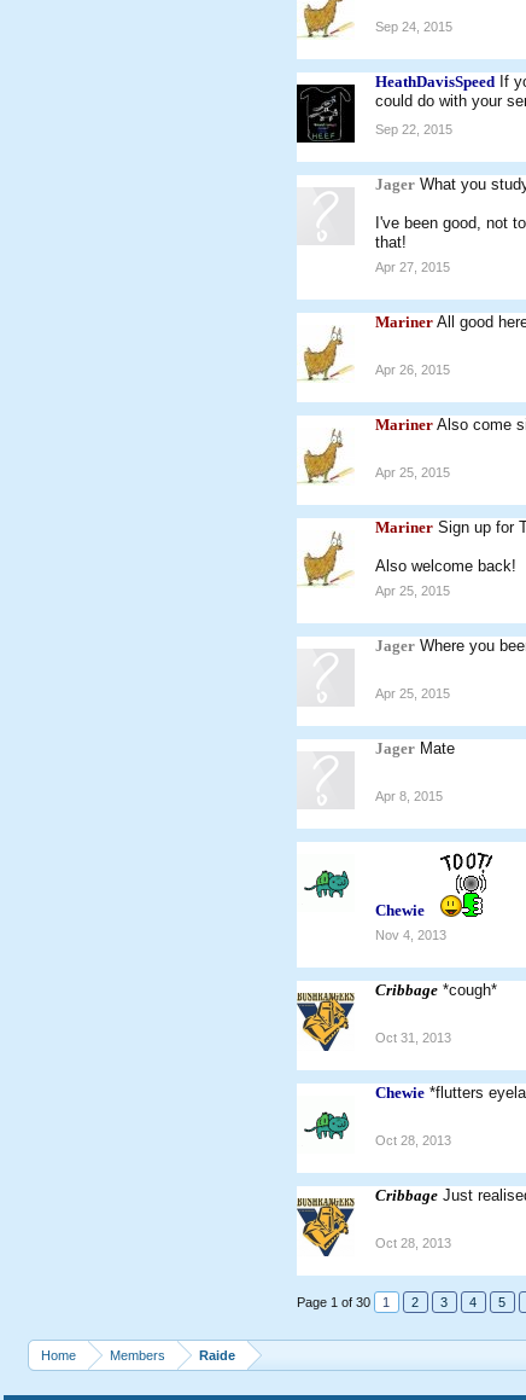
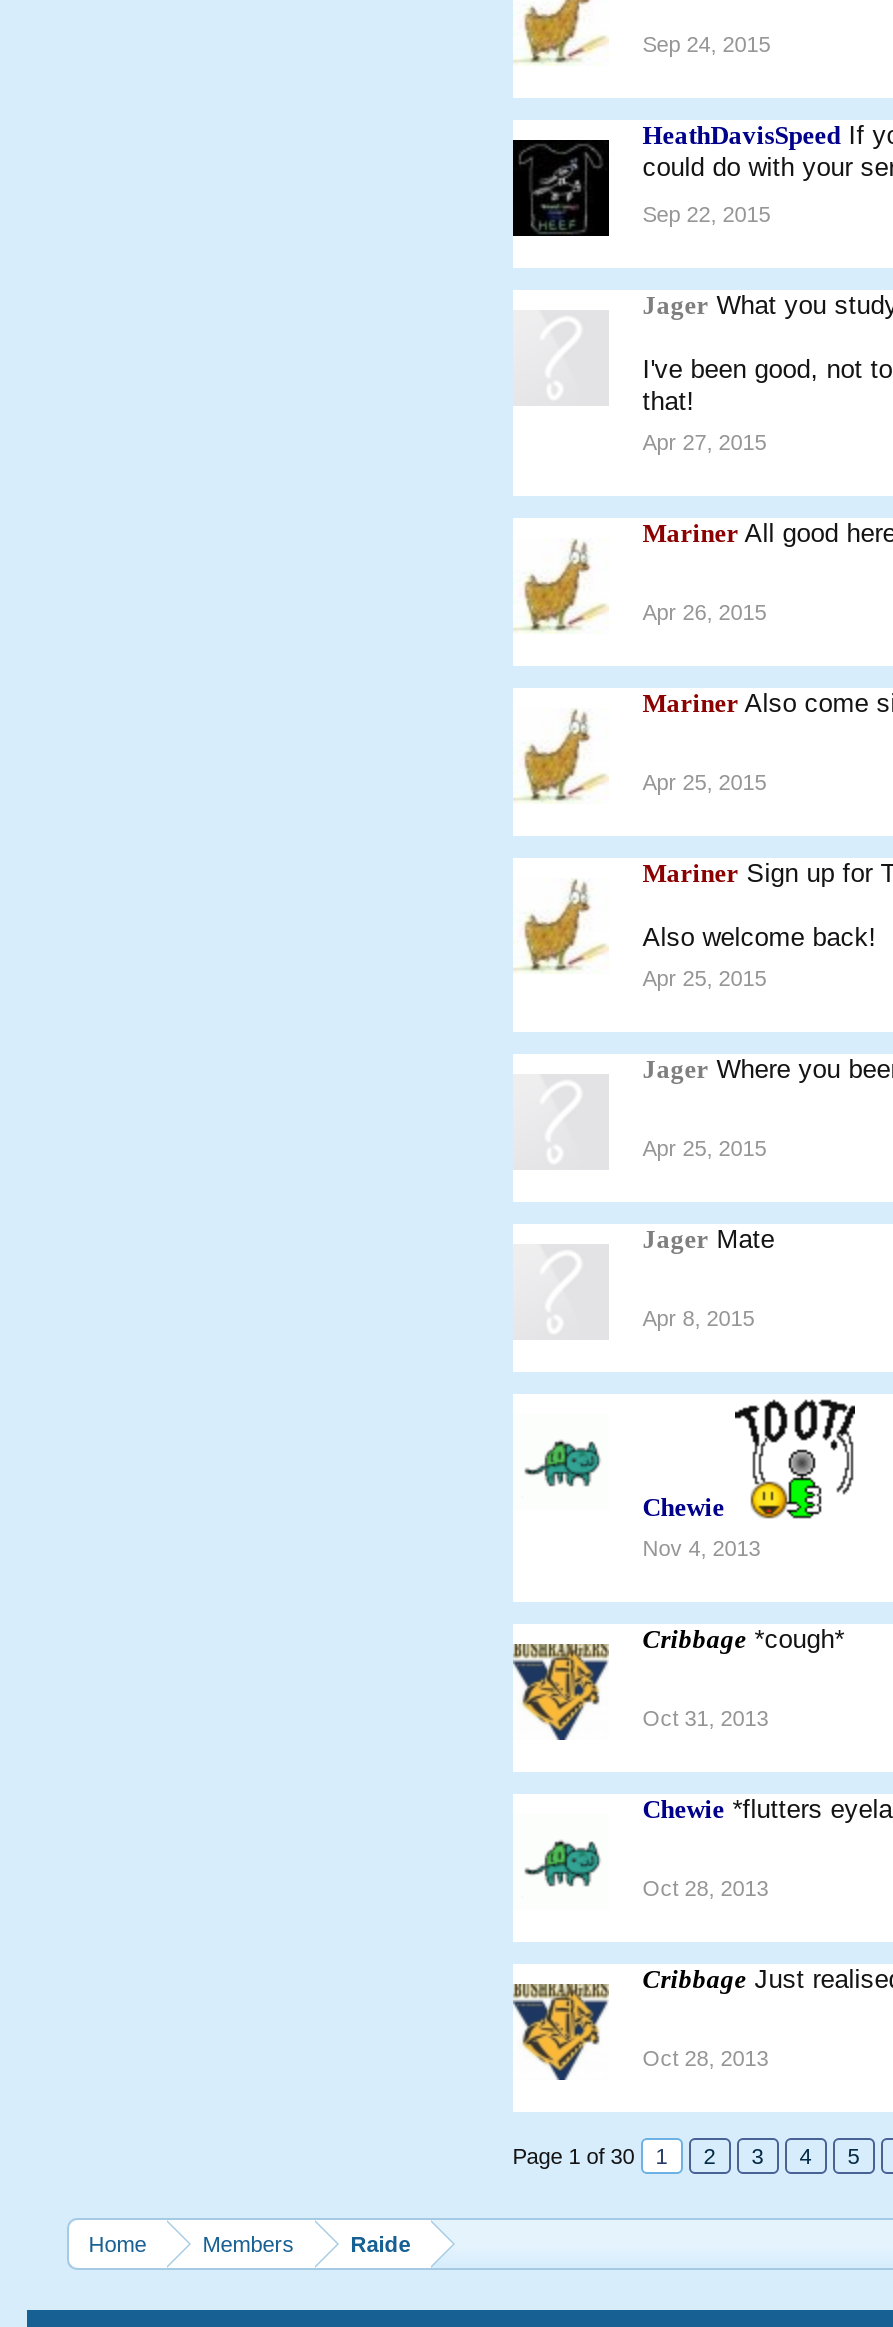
[431,846,503,901] [image] -> [733,1398,857,1496] [image]

